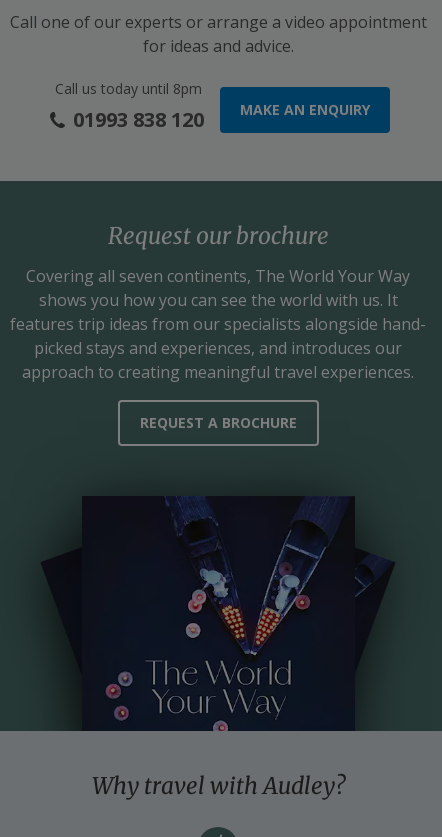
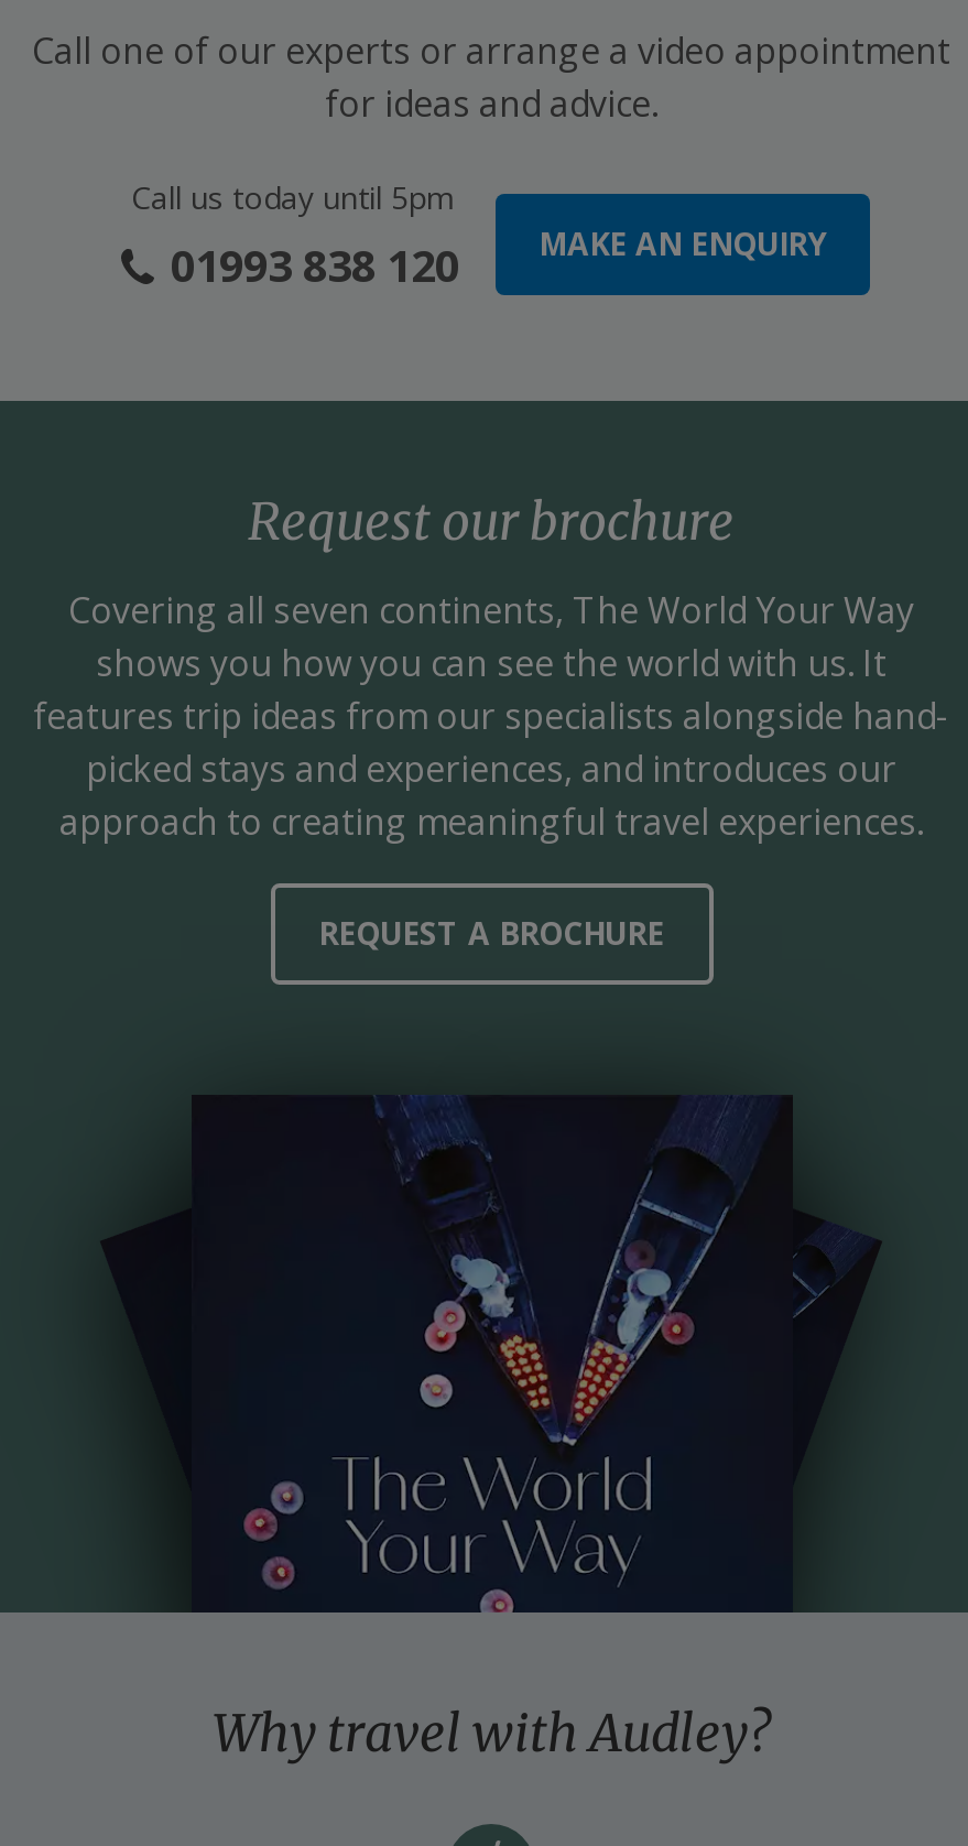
[54,79,201,98] Call us today until 8pm -> [131,177,455,219] Call us today until 5pm

